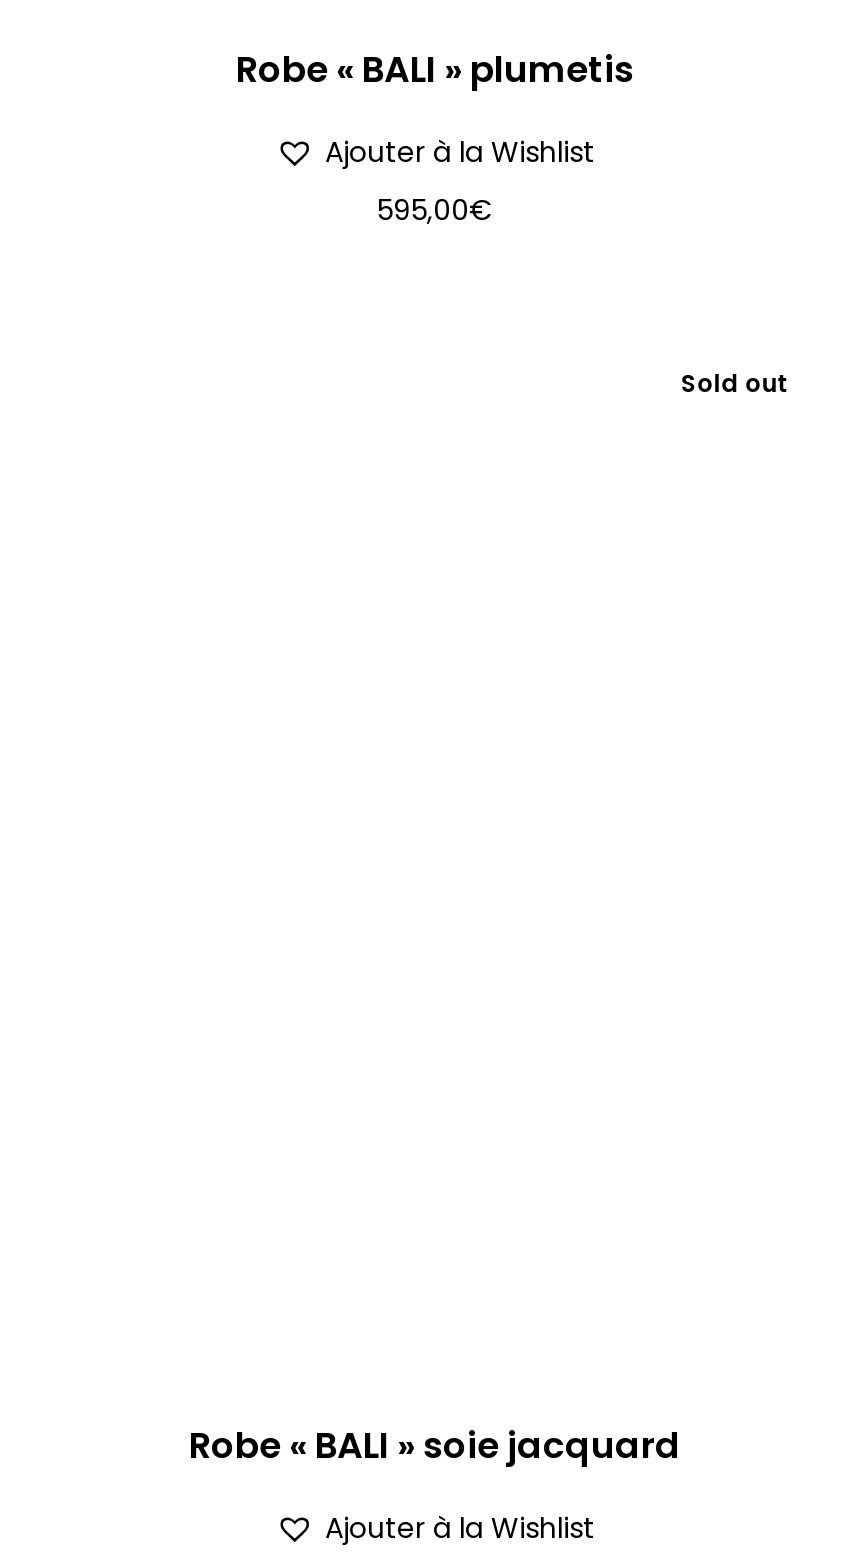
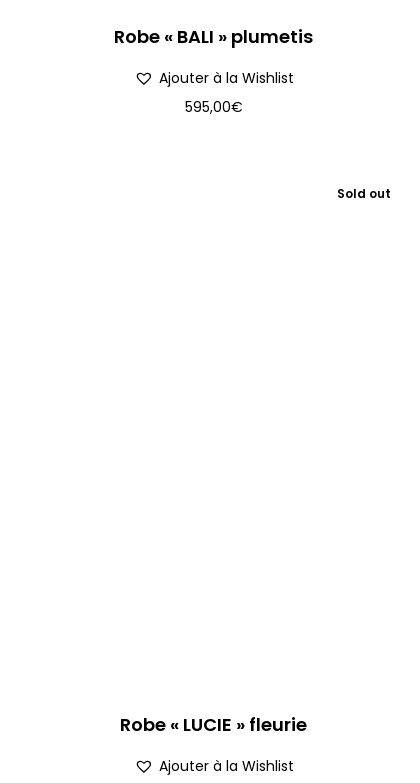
[189,1421,681,1471] Robe « BALI » soie jacquard -> [120,712,307,737] Robe « LUCIE » fleurie

